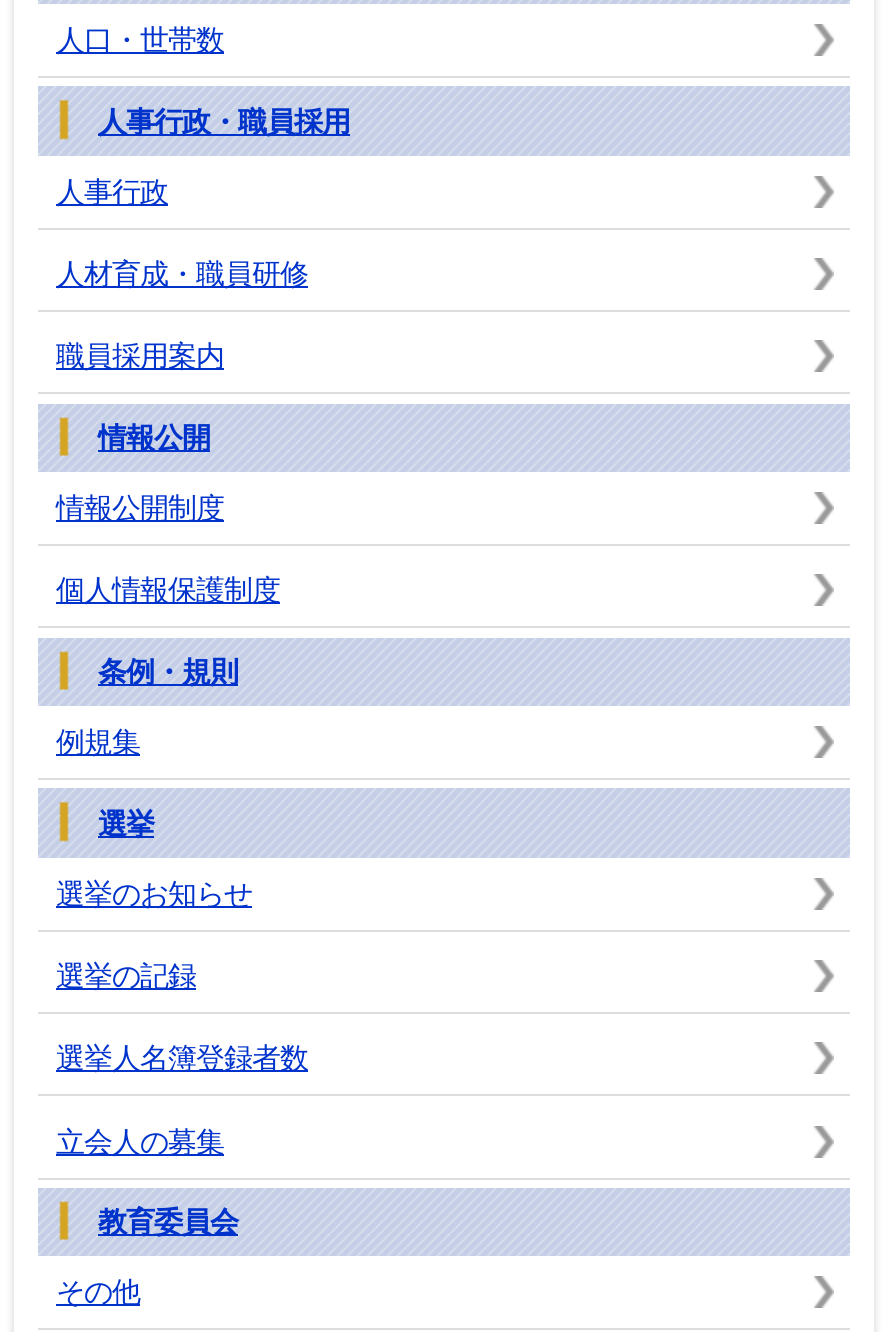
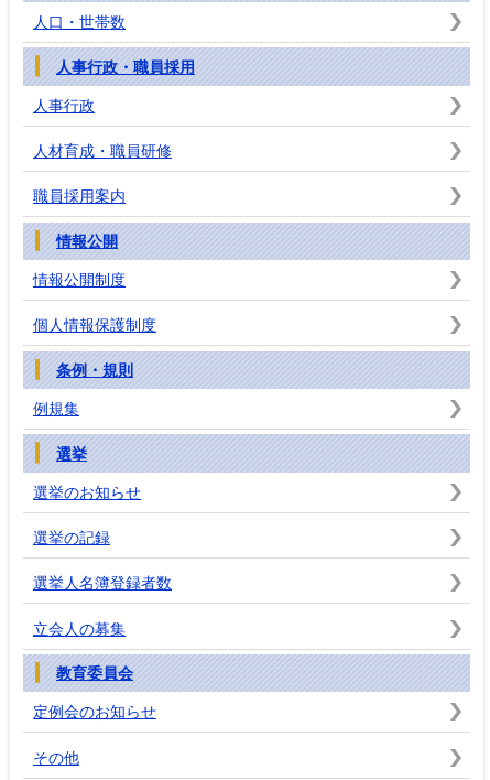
none -> [33,703,156,721] 定例会のお知らせ

